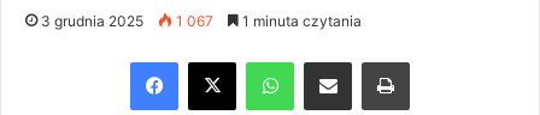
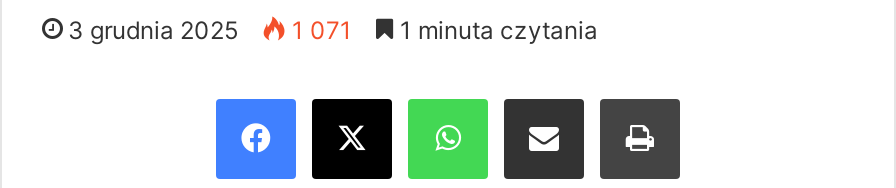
[41,11,362,29] 3 grudnia 2025 1 067 1 minuta czytania -> [68,14,598,44] 3 grudnia 2025 1 071 1 minuta czytania

